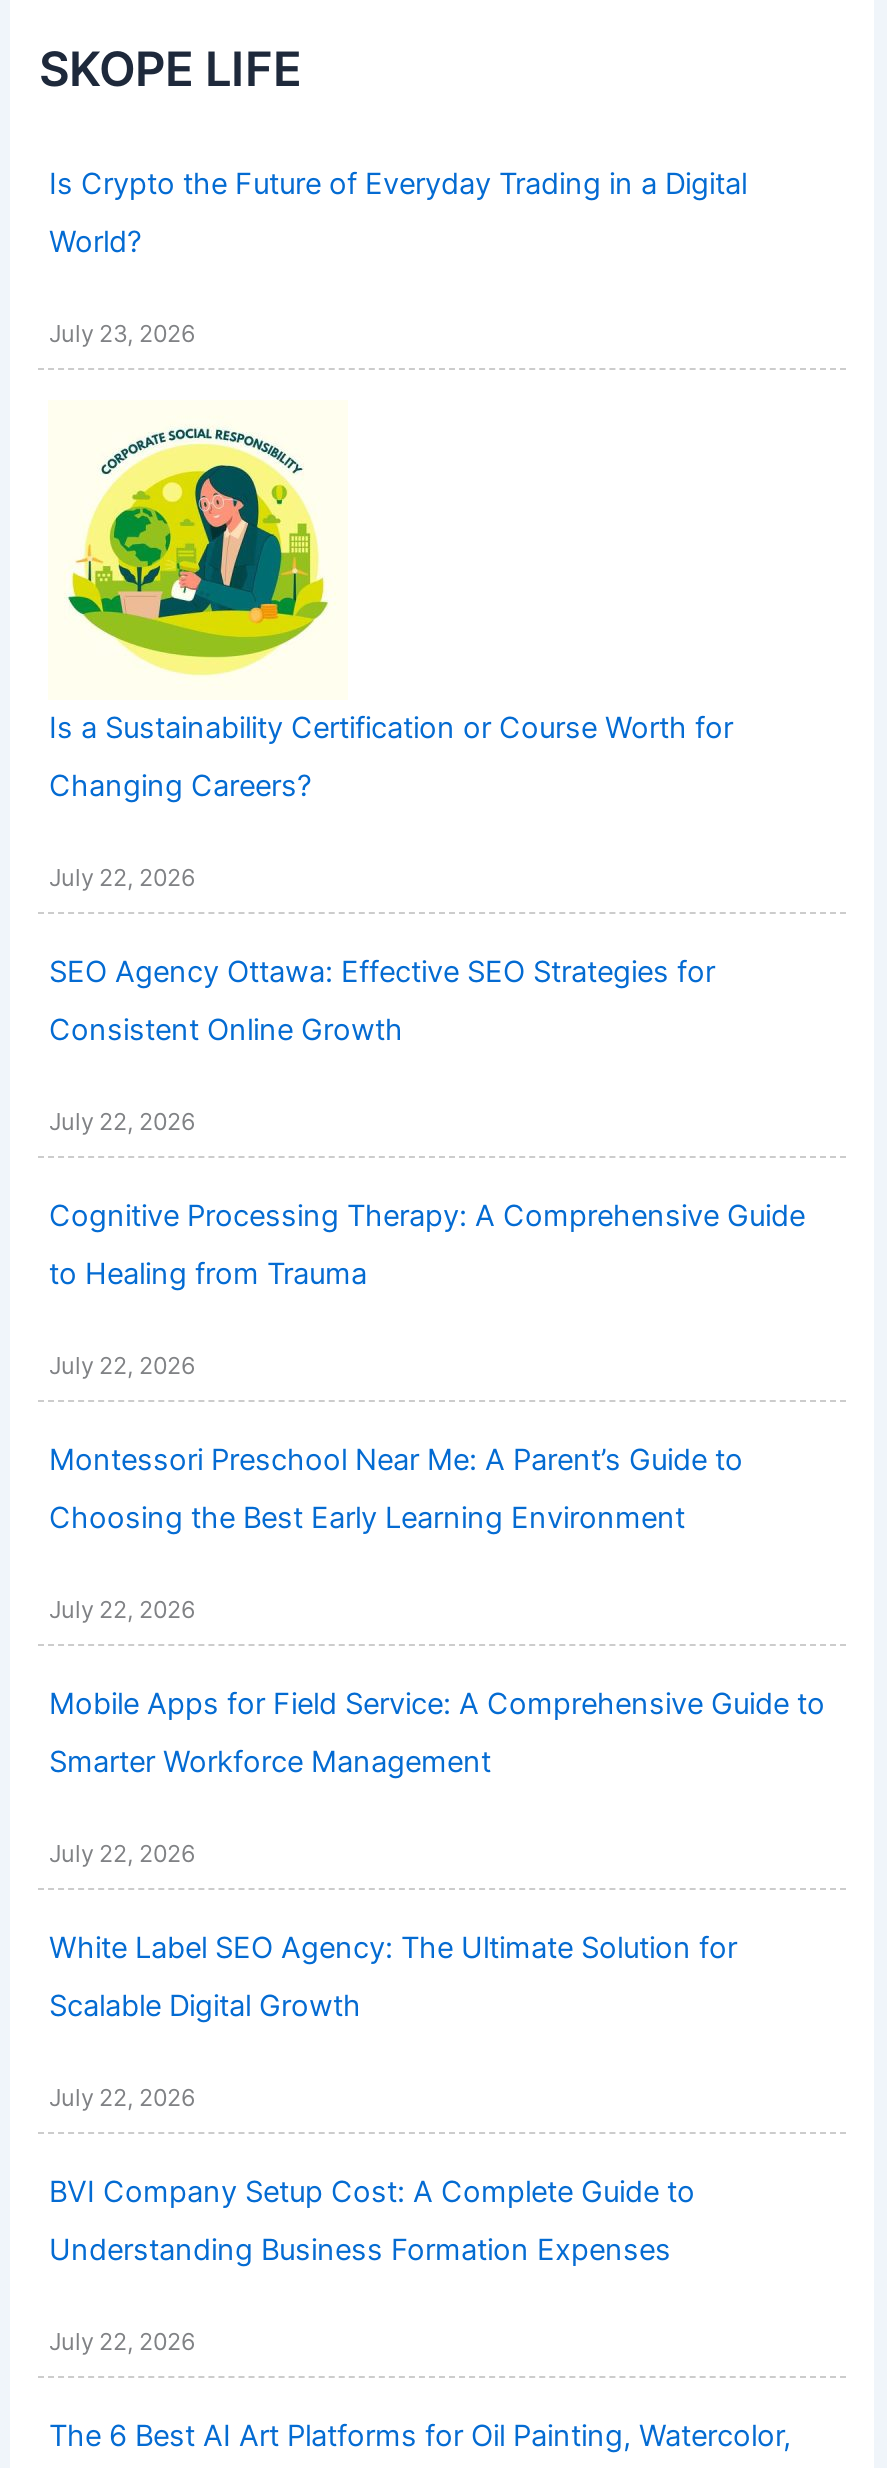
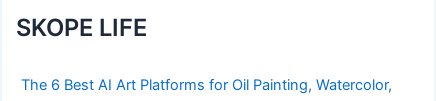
[49,166,747,348] Is Crypto the Future of Everyday Trading in a Digital | World? | July 23, 2026 -> none
[49,426,825,2356] [image] | Is a Sustainability Certification or Course Worth for | Changing Careers? | July 22, 2026 | SEO Agency Ottawa: Effective SEO Strategies for | Consistent Online Growth | July 22, 2026 | Cognitive Processing Therapy: A Comprehensive Guide | to Healing from Trauma | July 22, 2026 | Montessori Preschool Near Me: A Parent’s Guide to | Choosing the Best Early Learning Environment | July 22, 2026 | Mobile Apps for Field Service: A Comprehensive Guide to | Smarter Workforce Management | July 22, 2026 | White Label SEO Agency: The Ultimate Solution for | Scalable Digital Growth | July 22, 2026 | BVI Company Setup Cost: A Complete Guide to | Understanding Business Formation Expenses | July 22, 2026 -> none

